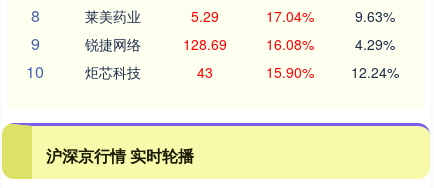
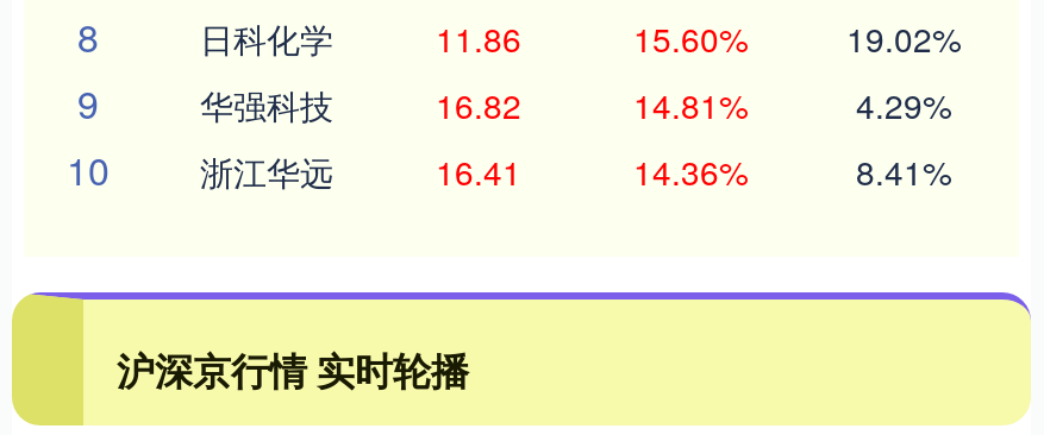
[84,6,394,26] 莱美药业 | 5.29 | 17.04% | 9.63% -> [200,14,961,62] 日科化学 | 11.86 | 15.60% | 19.02%
[84,34,313,54] 锐捷网络 | 128.69 | 16.08% -> [200,81,748,128] 华强科技 | 16.82 | 14.81%
[84,62,398,82] 炬芯科技 | 43 | 15.90% | 12.24% -> [200,147,951,195] 浙江华远 | 16.41 | 14.36% | 8.41%

